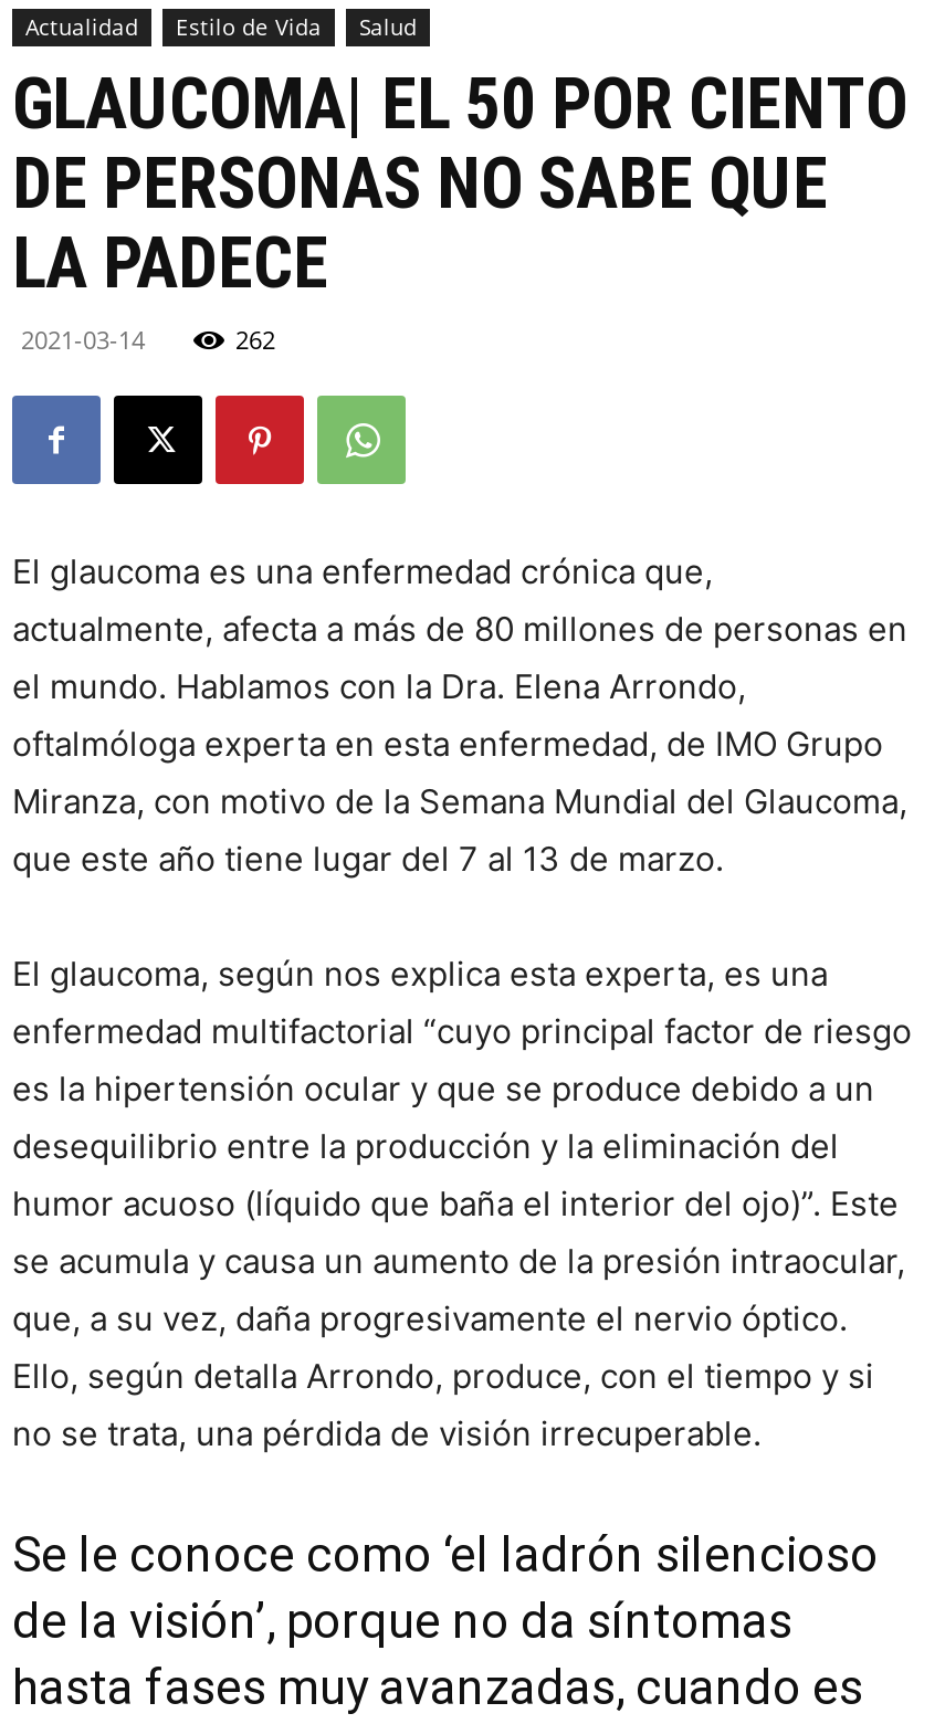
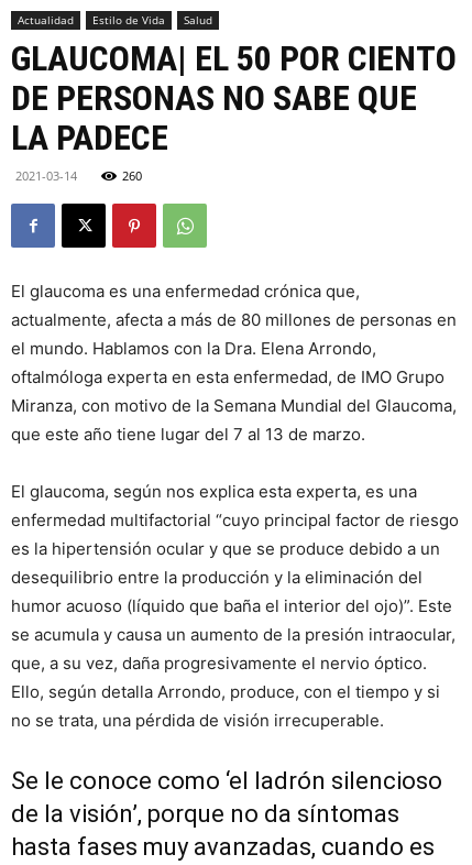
[235,324,275,357] 262 -> [122,168,142,184] 260

